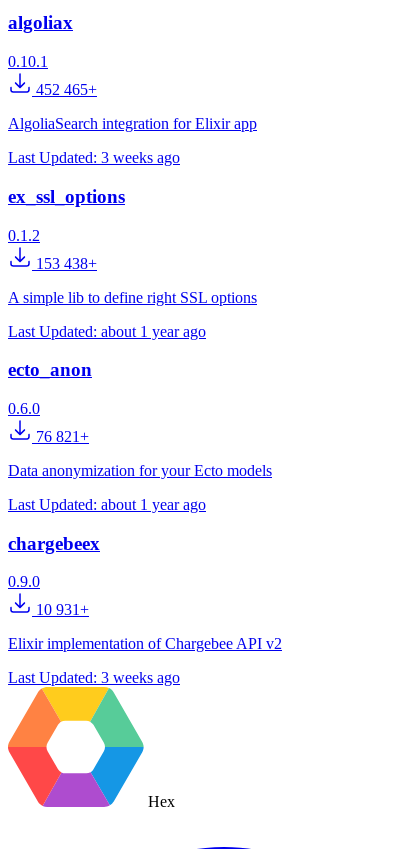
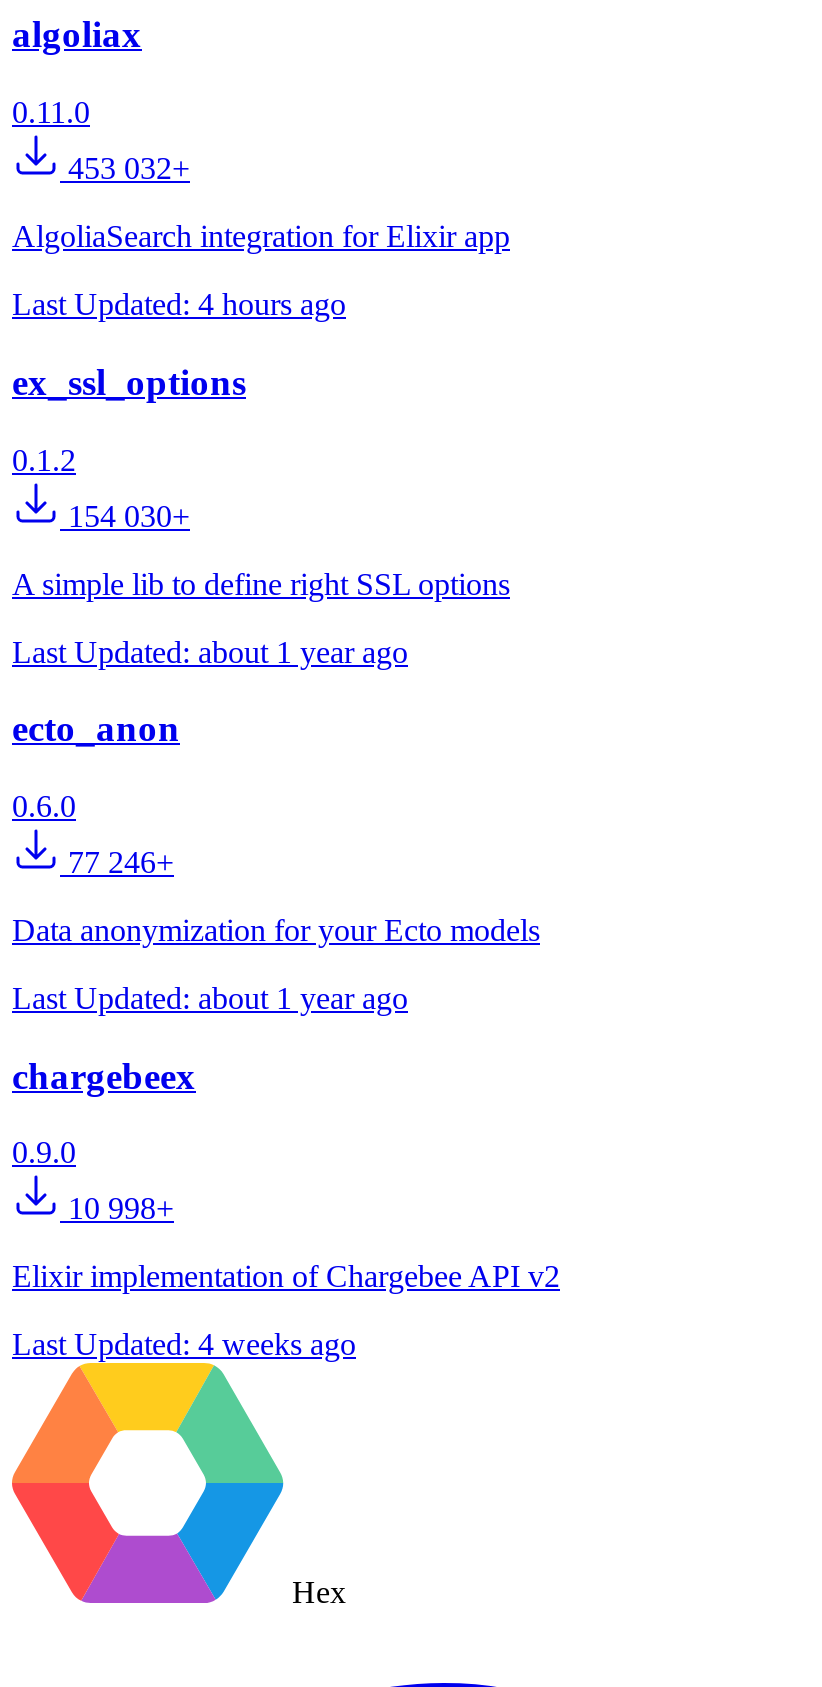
[8,53,48,70] 0.10.1 -> [12,95,90,129] 0.11.0
[36,81,97,98] 452 465+ -> [68,151,190,185] 453 032+
[8,149,180,166] Last Updated: 3 weeks ago -> [12,287,346,321] Last Updated: 4 hours ago
[36,254,97,271] 153 438+ -> [68,498,190,532] 154 030+
[36,428,89,445] 76 821+ -> [68,845,174,879] 77 246+
[36,601,89,618] 10 931+ -> [68,1192,174,1226] 10 998+
[8,669,180,686] Last Updated: 3 weeks ago -> [12,1328,356,1362] Last Updated: 4 weeks ago

